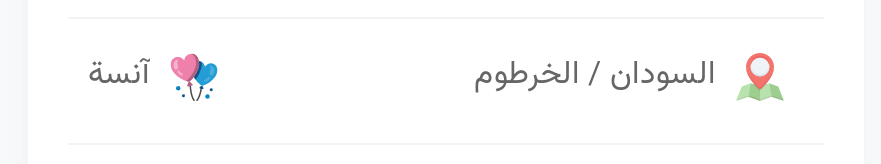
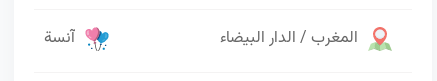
[474,51,716,101] السودان / الخرطوم -> [220,26,358,51] المغرب / الدار البيضاء

